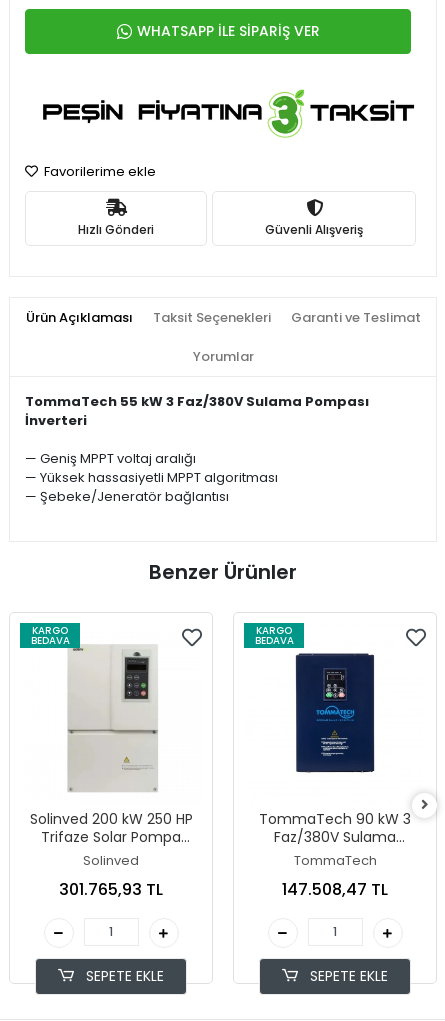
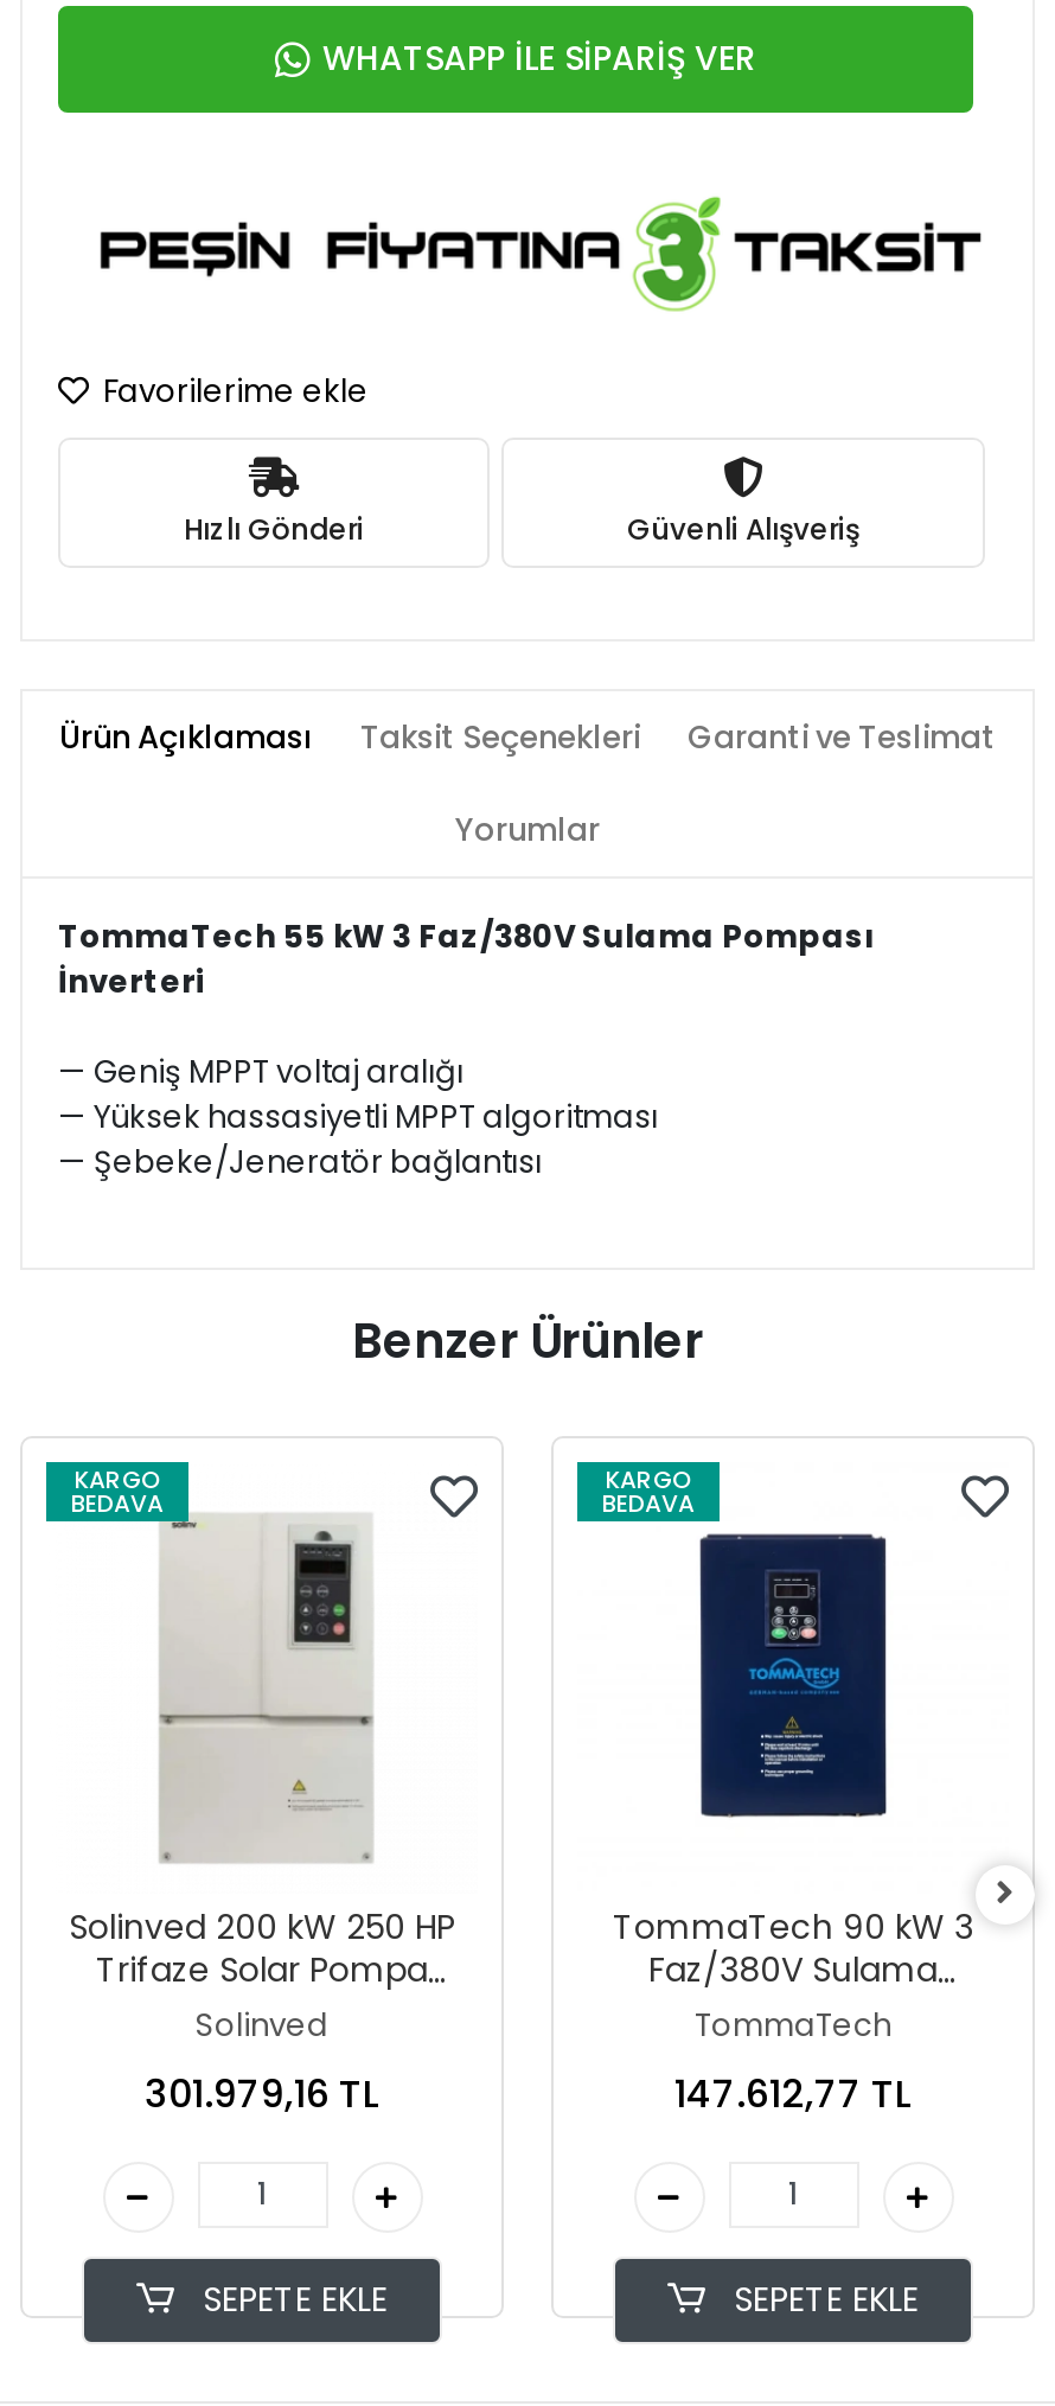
[59,878,163,901] 301.765,93 TL -> [145,2066,379,2121] 301.979,16 TL
[282,878,388,901] 147.508,47 TL -> [674,2066,912,2121] 147.612,77 TL

